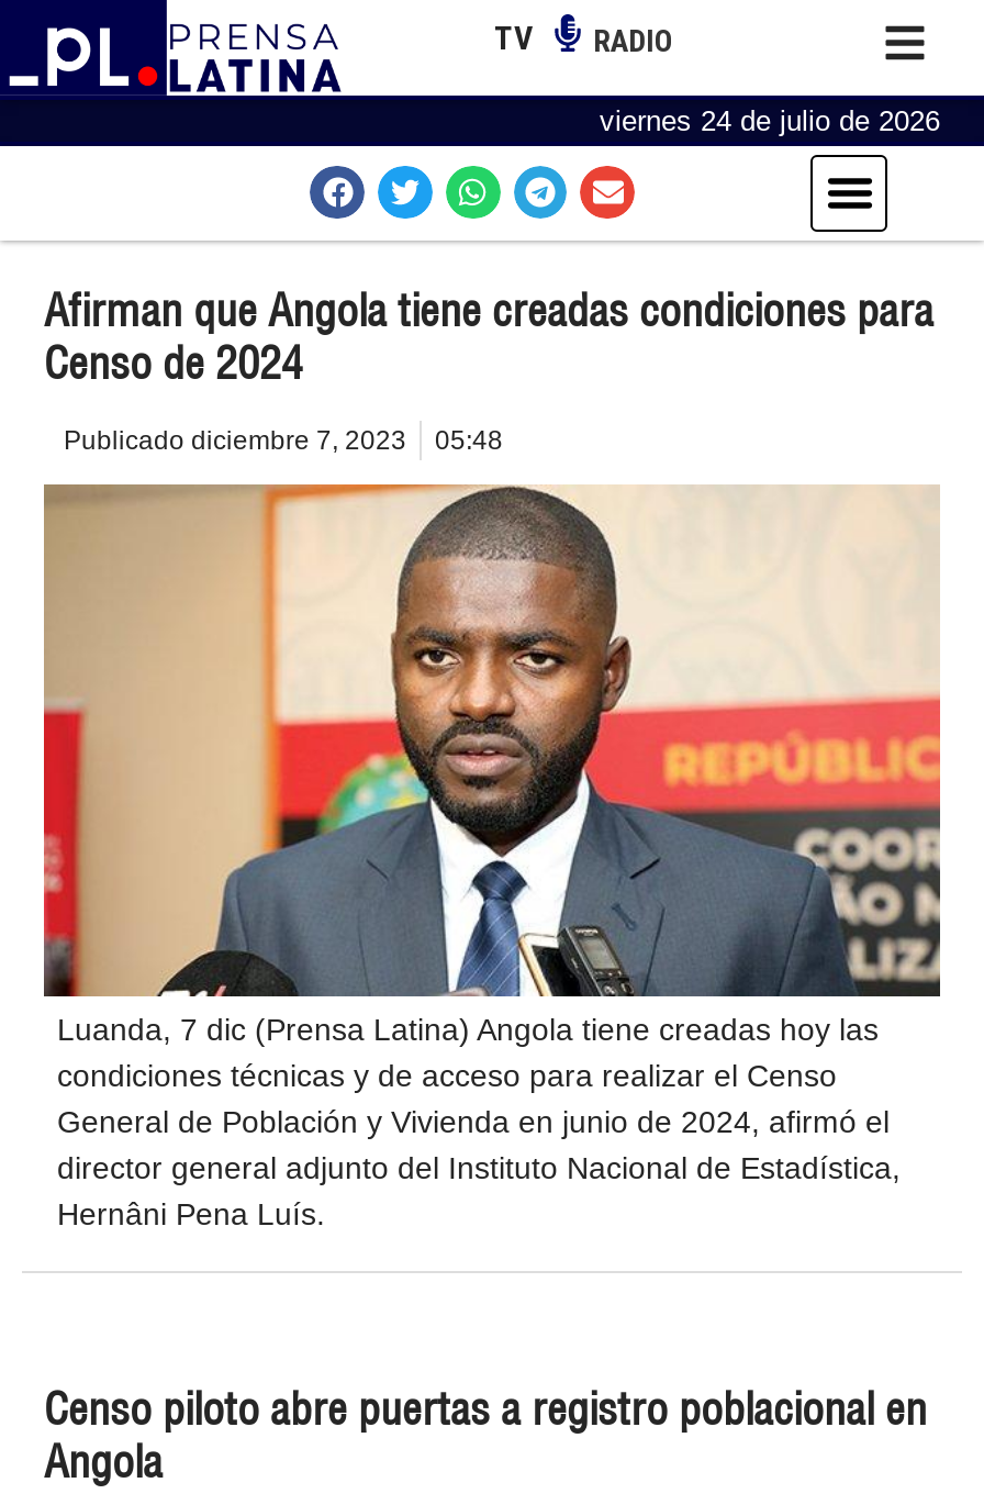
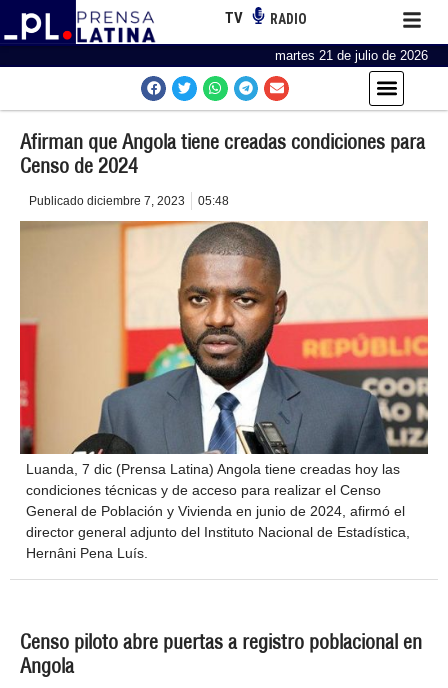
[600,103,940,136] viernes 24 de julio de 2026 -> [275,48,428,63] martes 21 de julio de 2026

